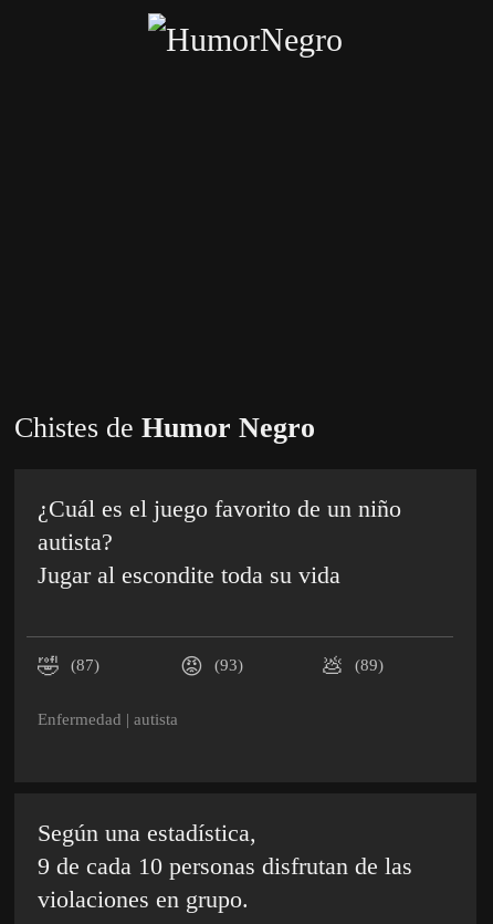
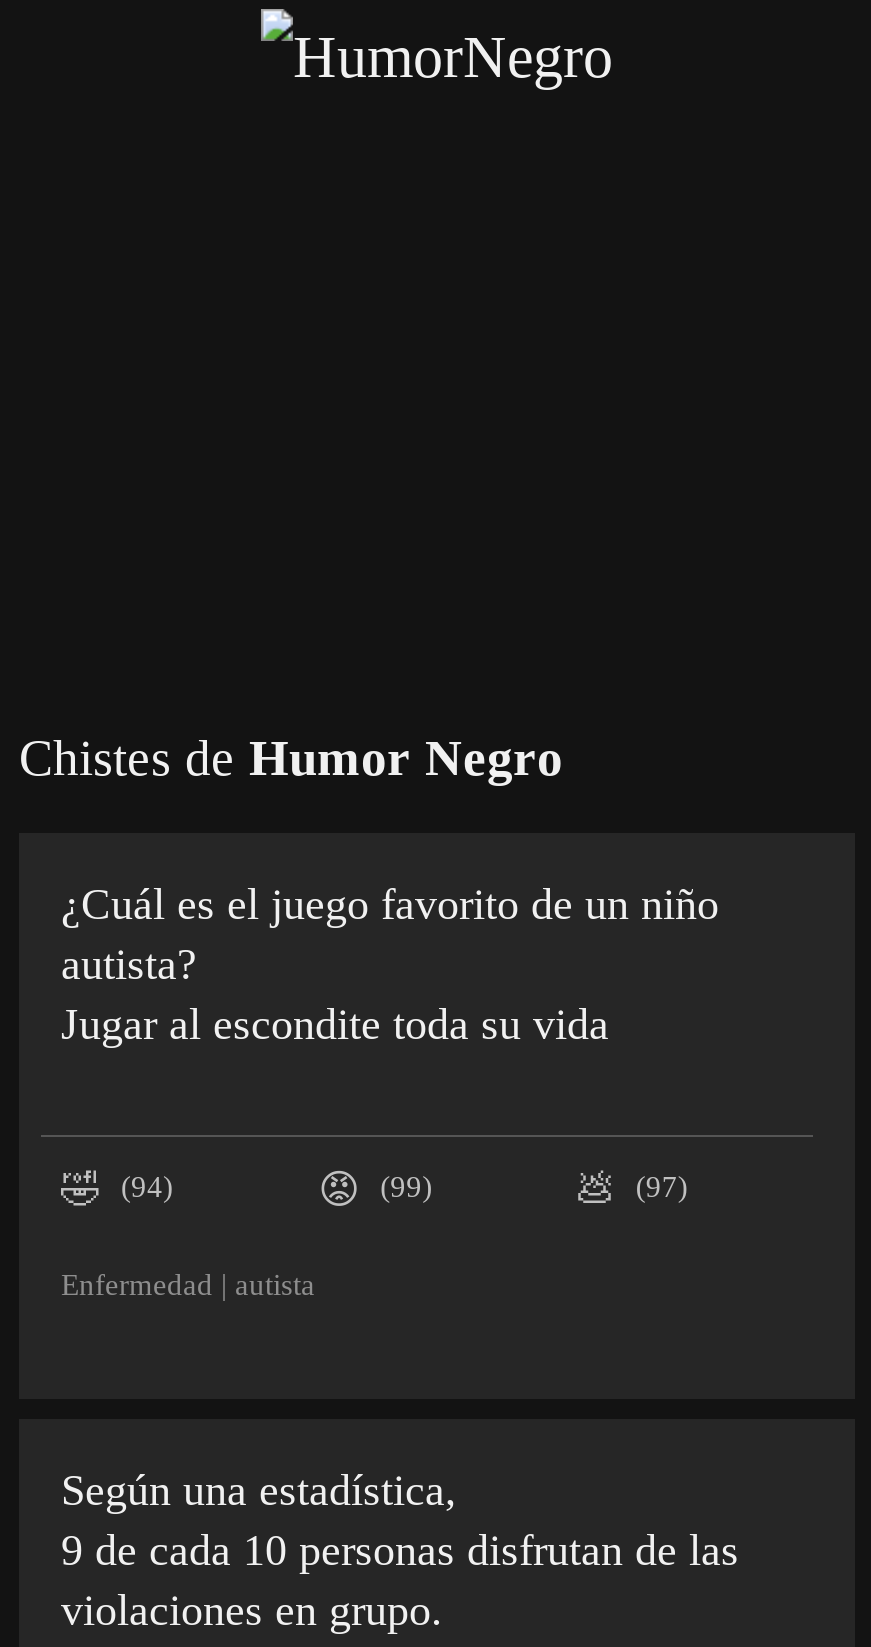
[71,656,99,674] (87) -> [121,1171,173,1203] (94)
[214,656,243,674] (93) -> [380,1171,432,1203] (99)
[355,656,384,674] (89) -> [636,1171,688,1203] (97)

